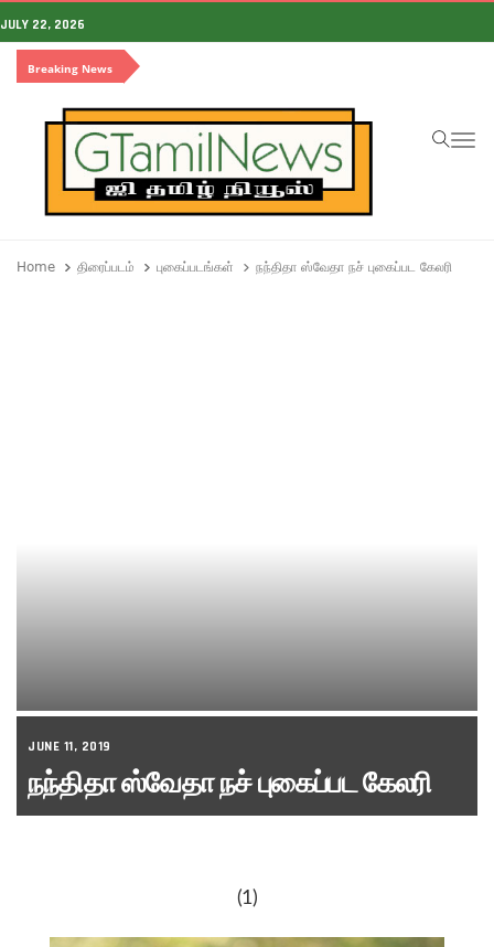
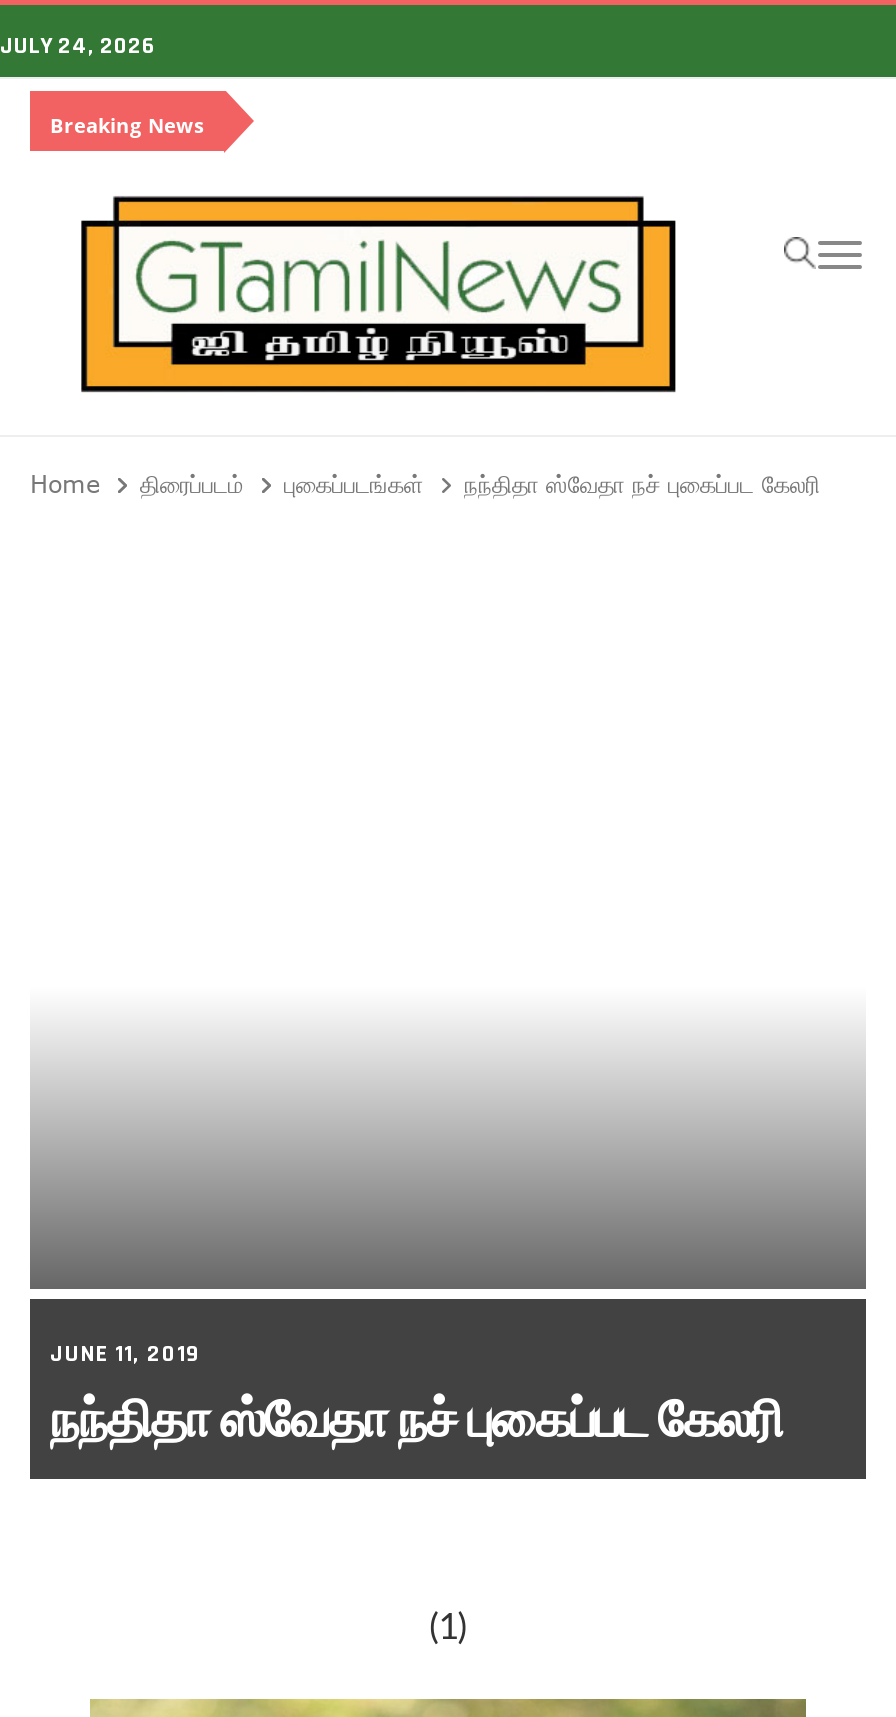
[0,17,85,33] JULY 22, 2026 -> [0,31,156,61] JULY 24, 2026

